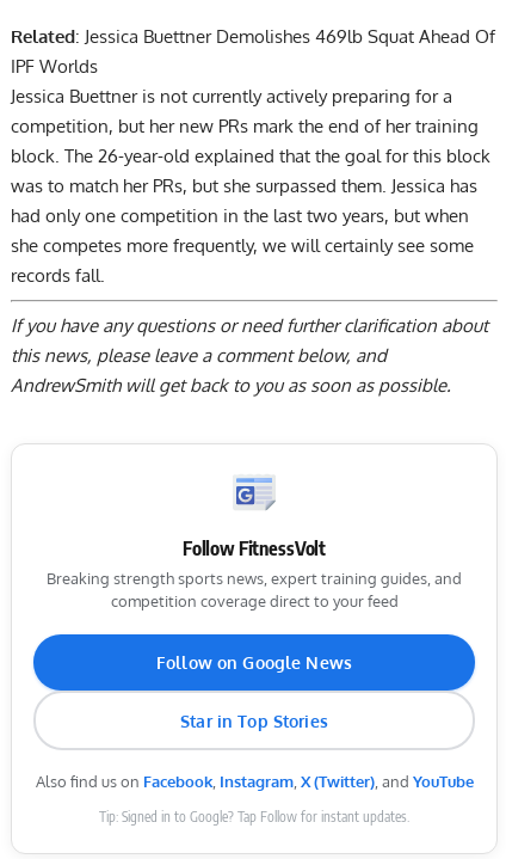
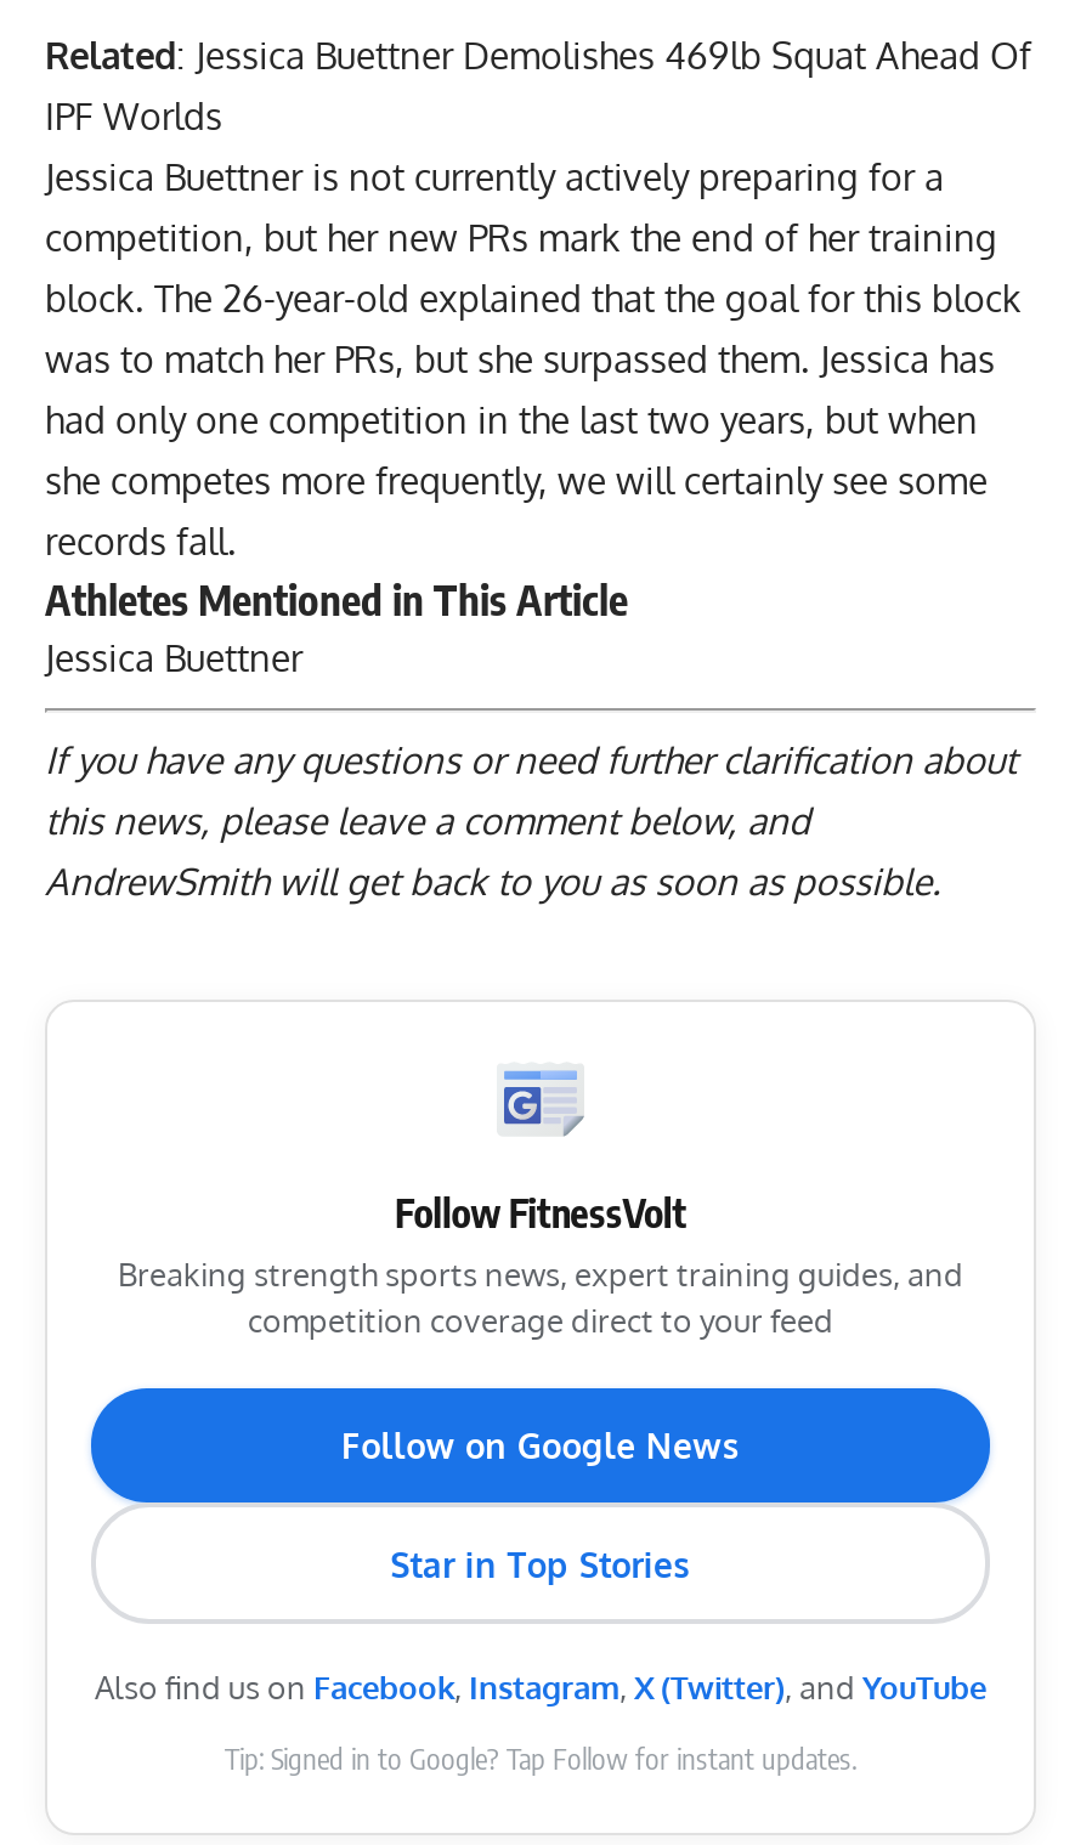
none -> [45,572,628,682] Athletes Mentioned in This Article | Jessica Buettner

